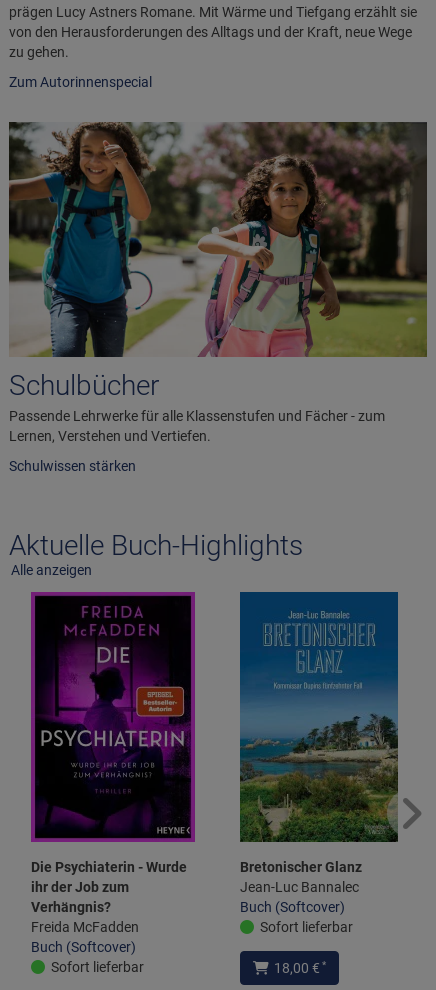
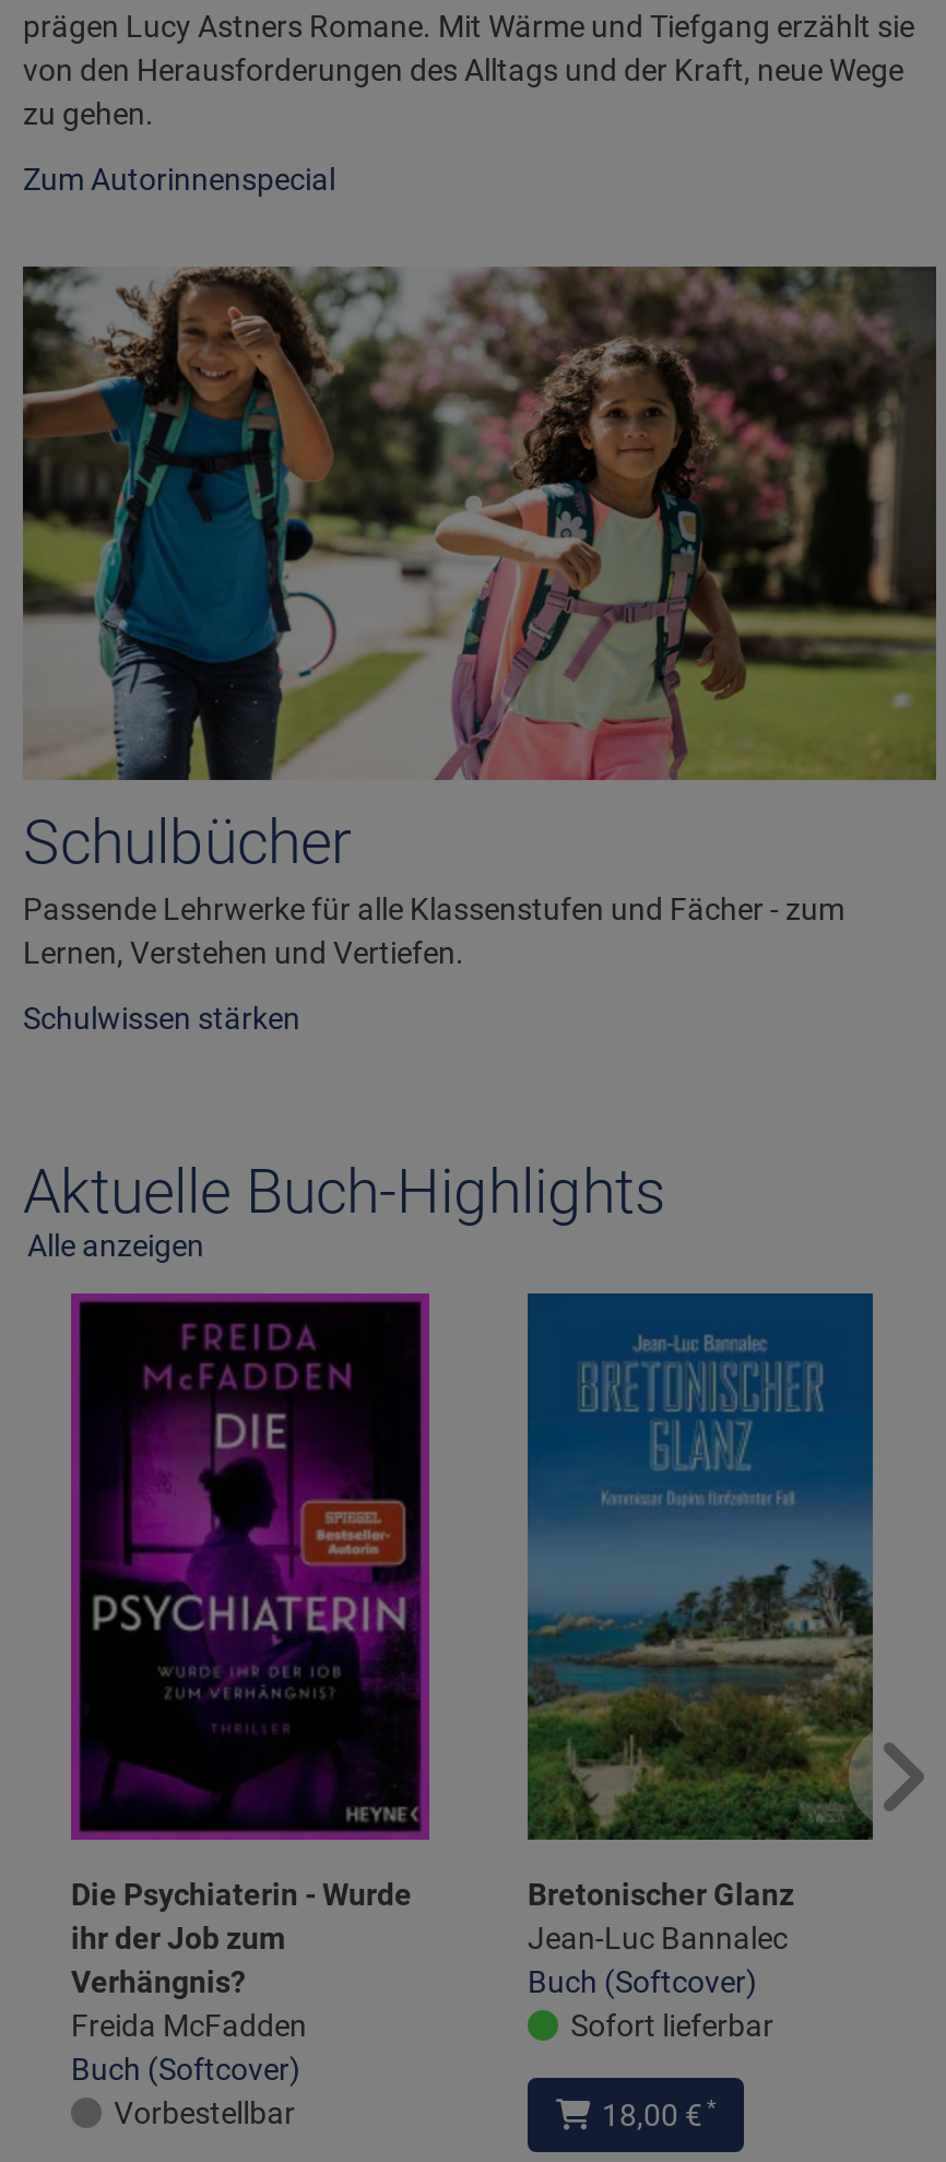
[51,959,144,975] Sofort lieferbar -> [114,2095,295,2130] Vorbestellbar

